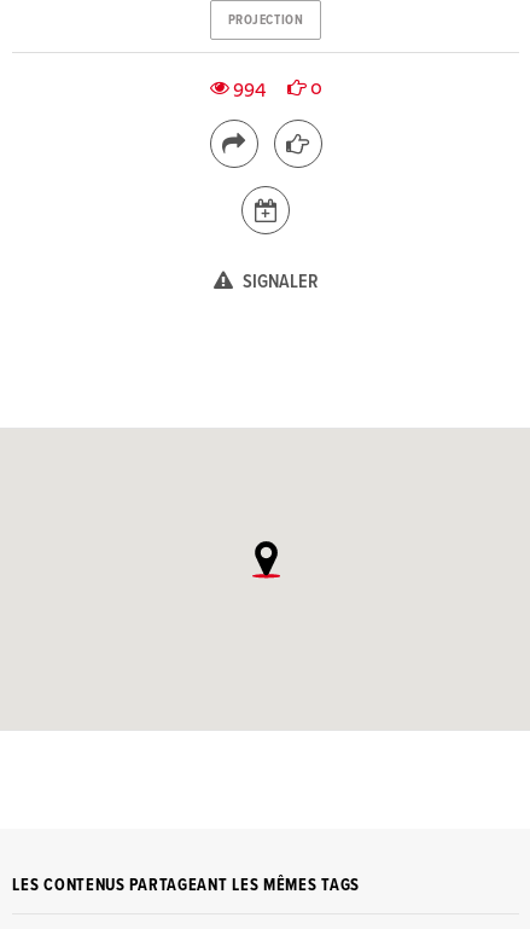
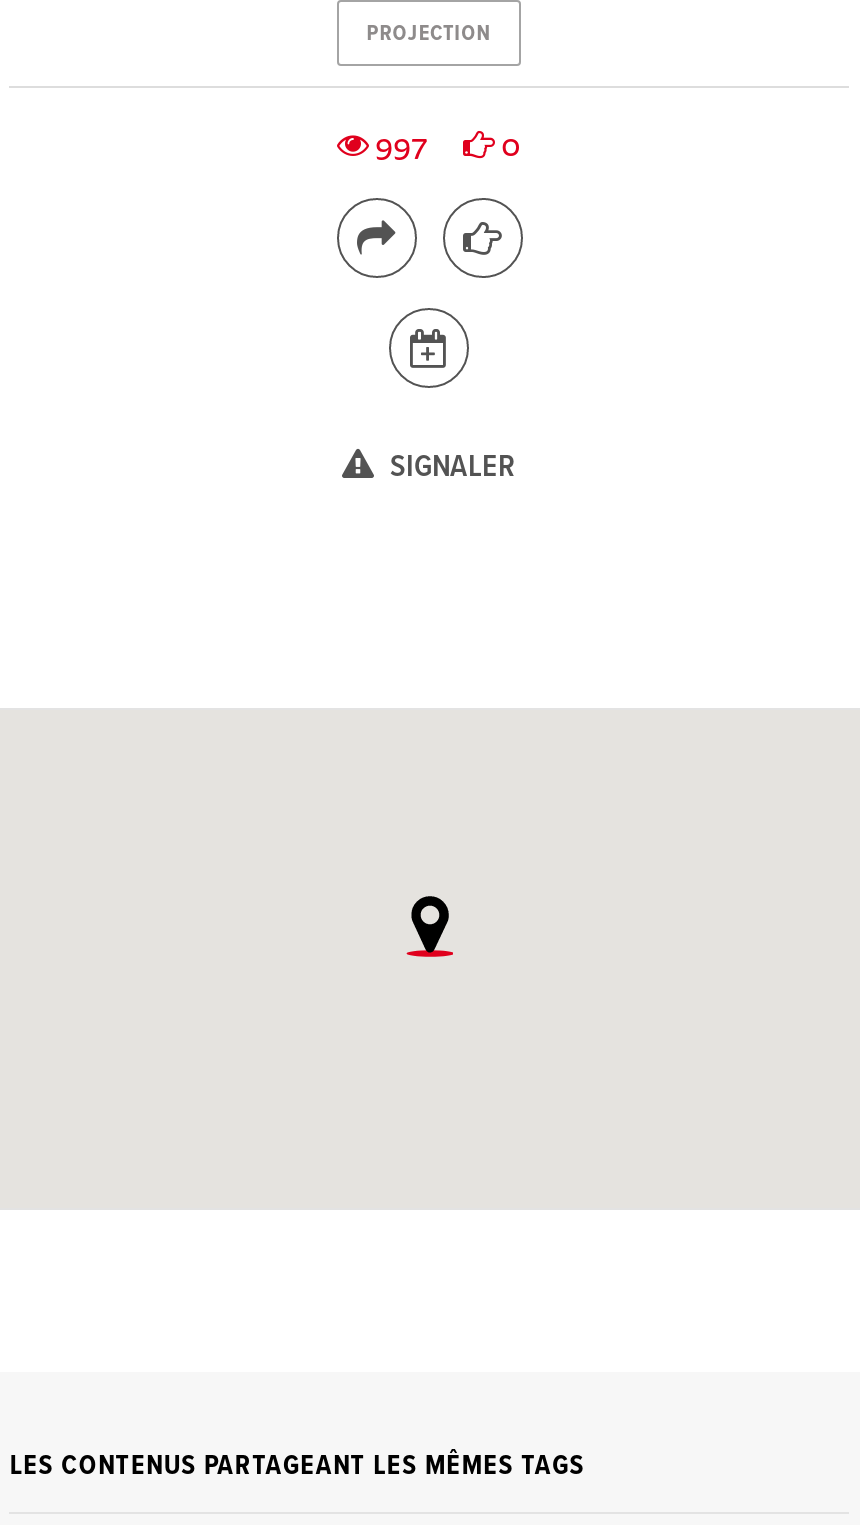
[229,71,322,102] 994 0 -> [369,117,521,169] 997 0

